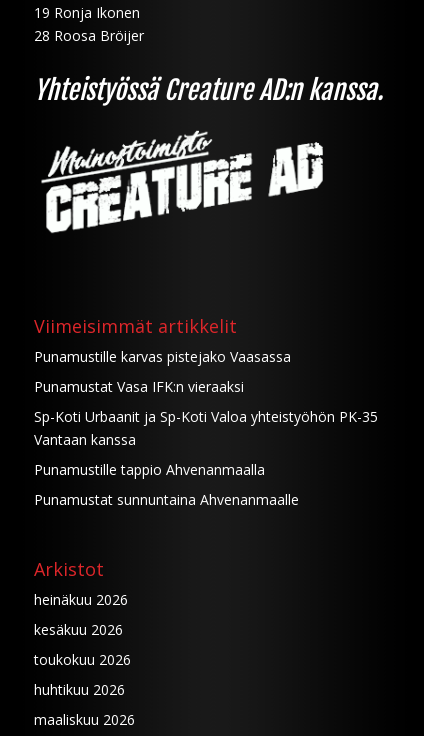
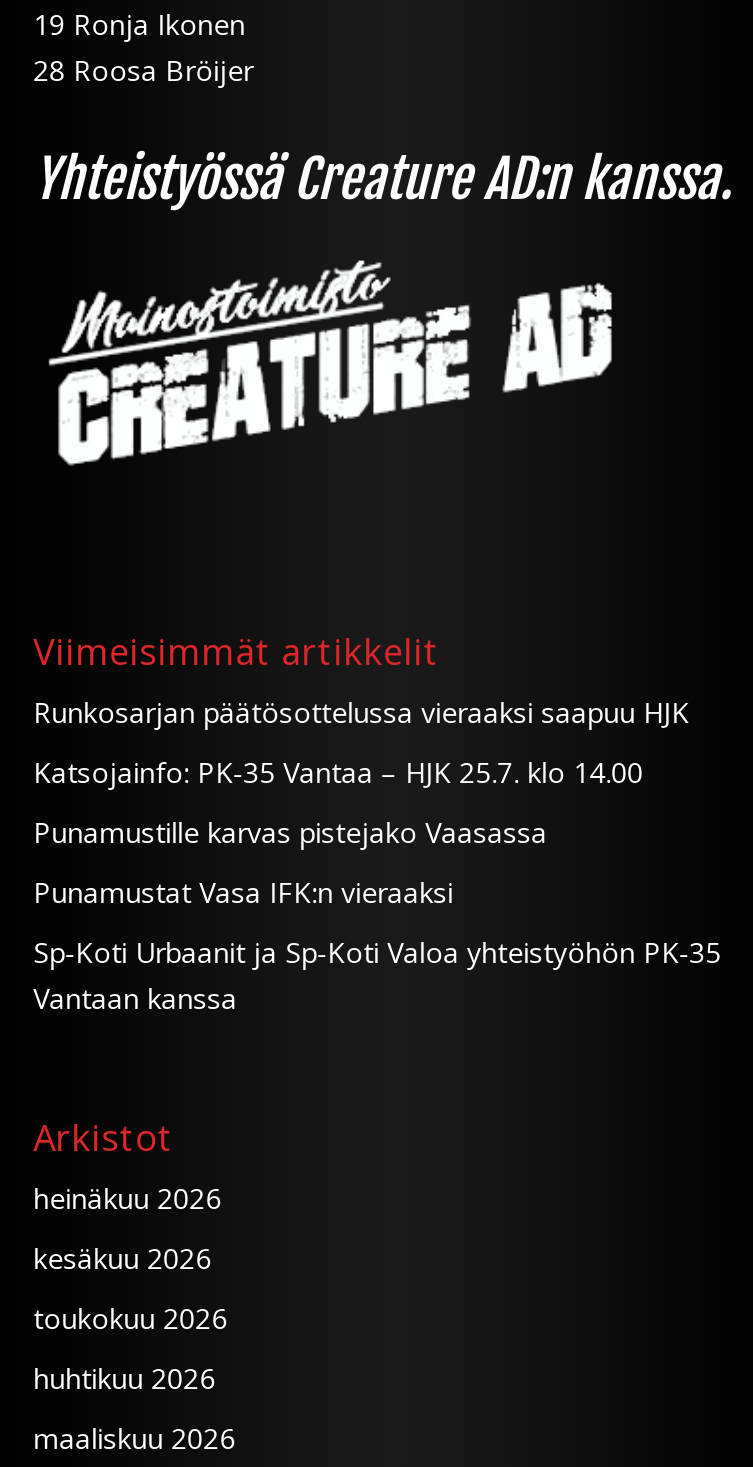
none -> [33,694,689,792] Runkosarjan päätösottelussa vieraaksi saapuu HJK | Katsojainfo: PK-35 Vantaa – HJK 25.7. klo 14.00
moved [34,347,378,449] -> [33,814,721,1018]: Punamustille karvas pistejako Vaasassa | Punamustat Vasa IFK:n vieraaksi | Sp-Koti Urbaanit ja Sp-Koti Valoa yhteistyöhön PK-35 | Vantaan kanssa
[34,460,299,509] Punamustille tappio Ahvenanmaalla | Punamustat sunnuntaina Ahvenanmaalle -> none

